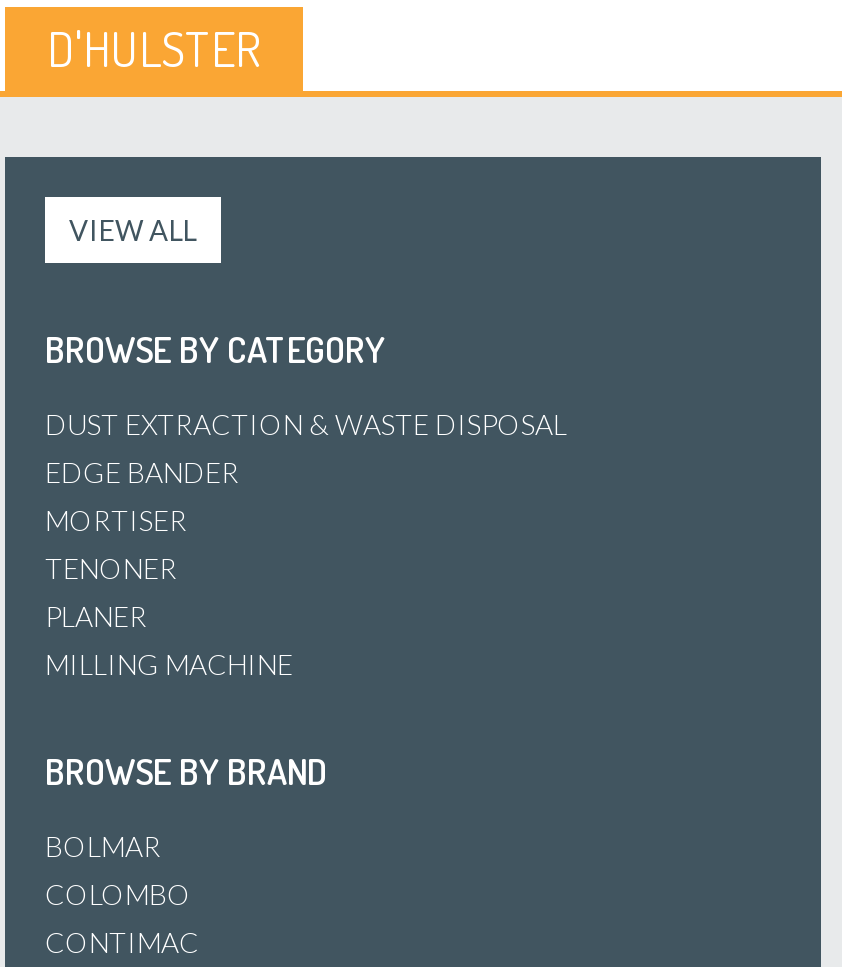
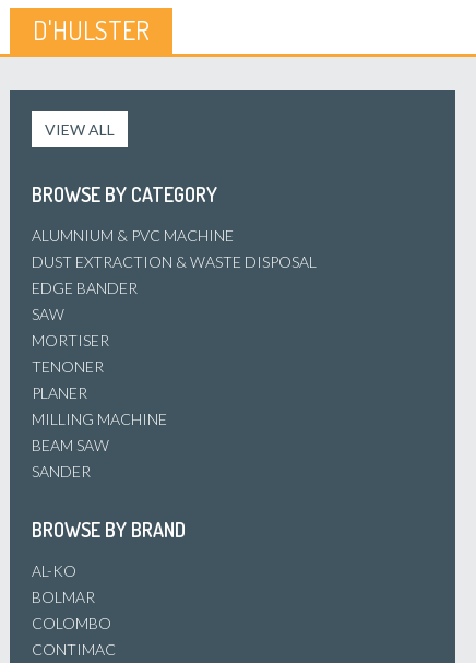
none -> [32,226,234,245] ALUMNIUM & PVC MACHINE
none -> [32,305,64,323] SAW
none -> [32,436,109,481] BEAM SAW | SANDER
none -> [32,561,76,580] AL-KO

